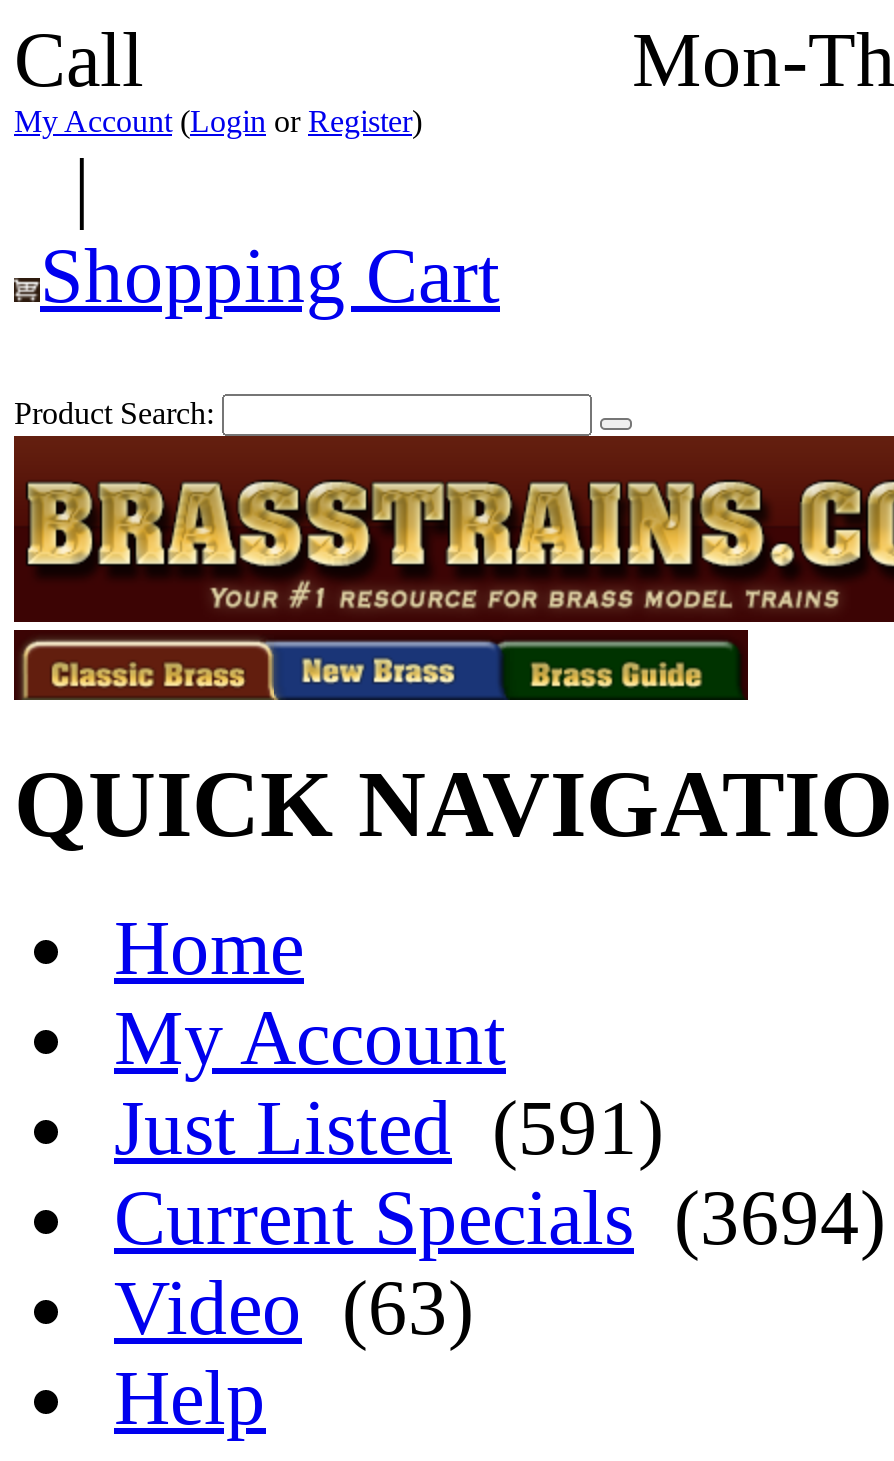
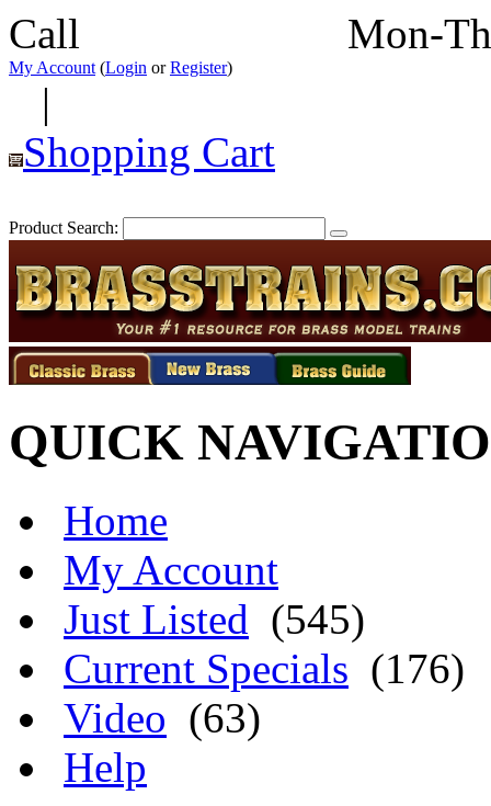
[114,1084,664,1170] Just Listed (591) -> [64,595,365,642] Just Listed (545)
[114,1174,886,1260] Current Specials (3694) -> [64,645,465,692] Current Specials (176)

